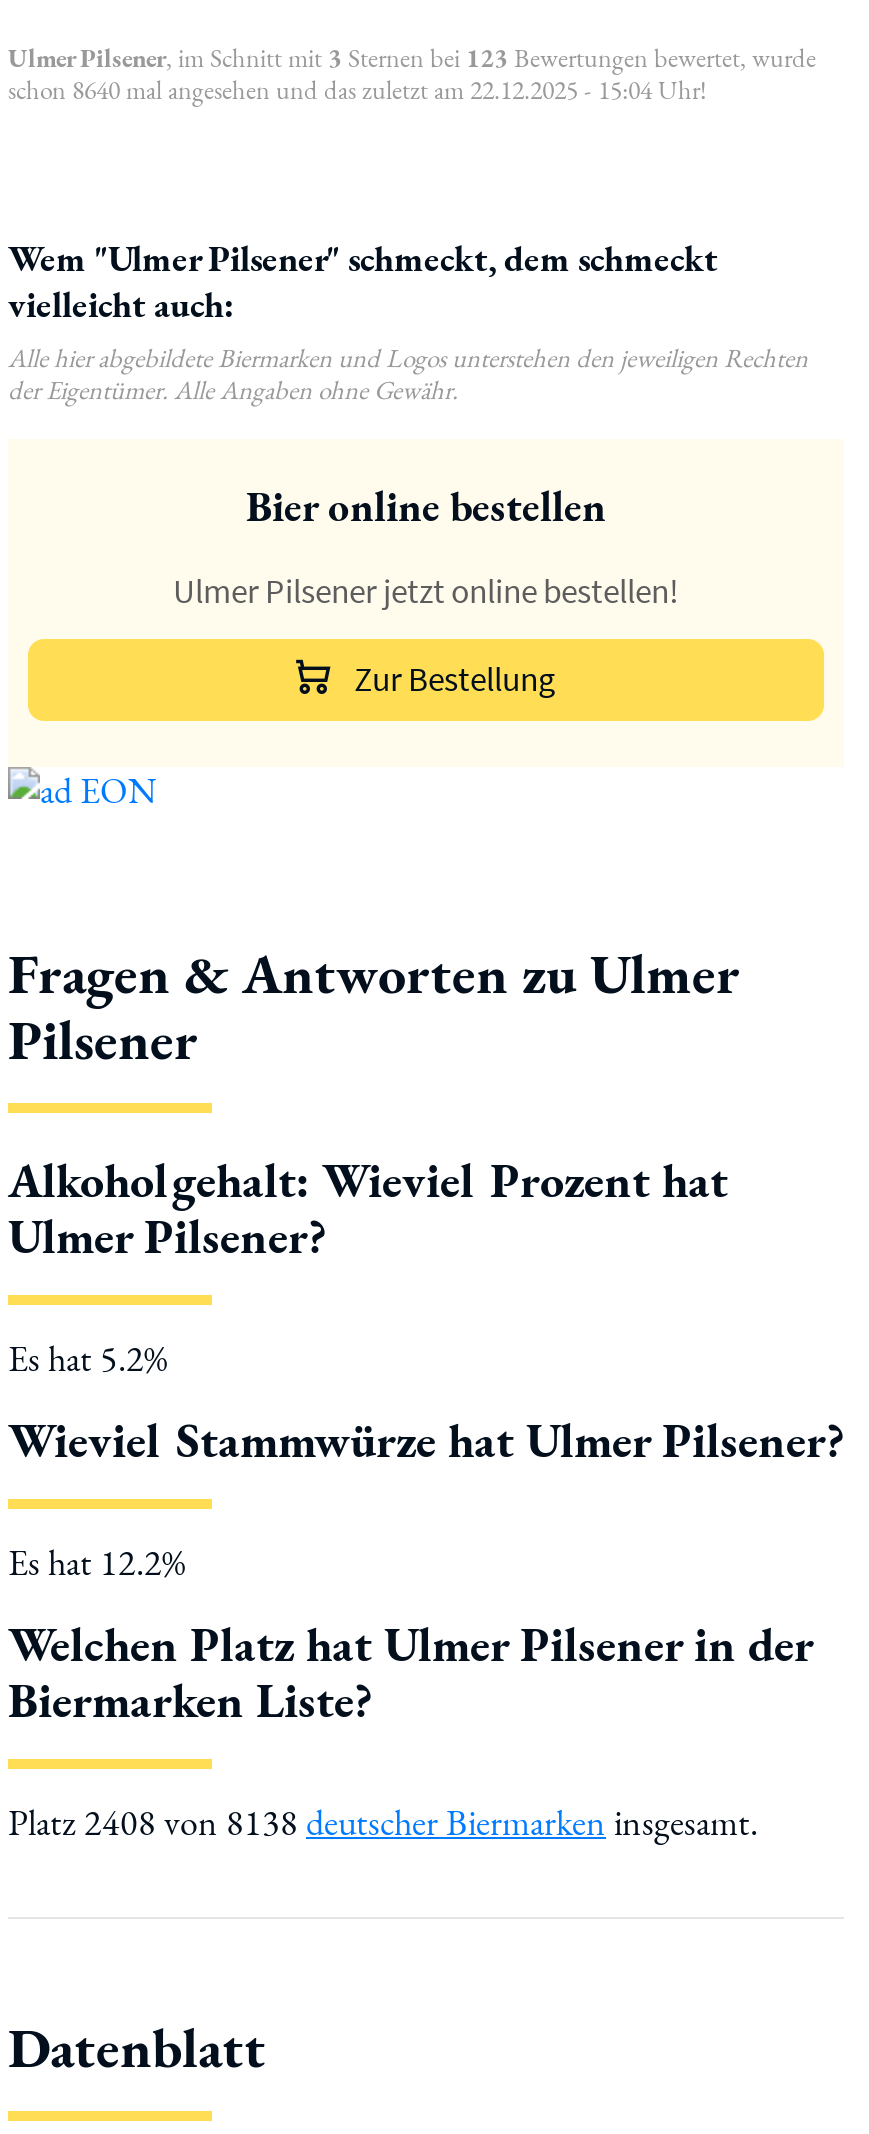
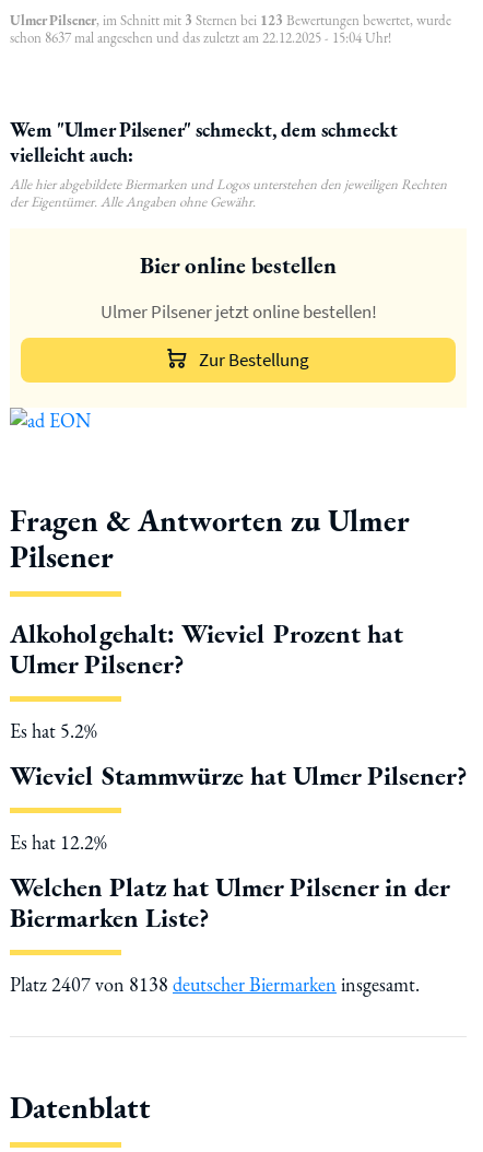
[8,73,706,107] schon 8640 mal angesehen und das zuletzt am 22.12.2025 - 15:04 Uhr! -> [10,28,391,47] schon 8637 mal angesehen und das zuletzt am 22.12.2025 - 15:04 Uhr!
[8,1799,758,1845] Platz 2408 von 8138 deutscher Biermarken insgesamt. -> [10,972,420,997] Platz 2407 von 8138 deutscher Biermarken insgesamt.

